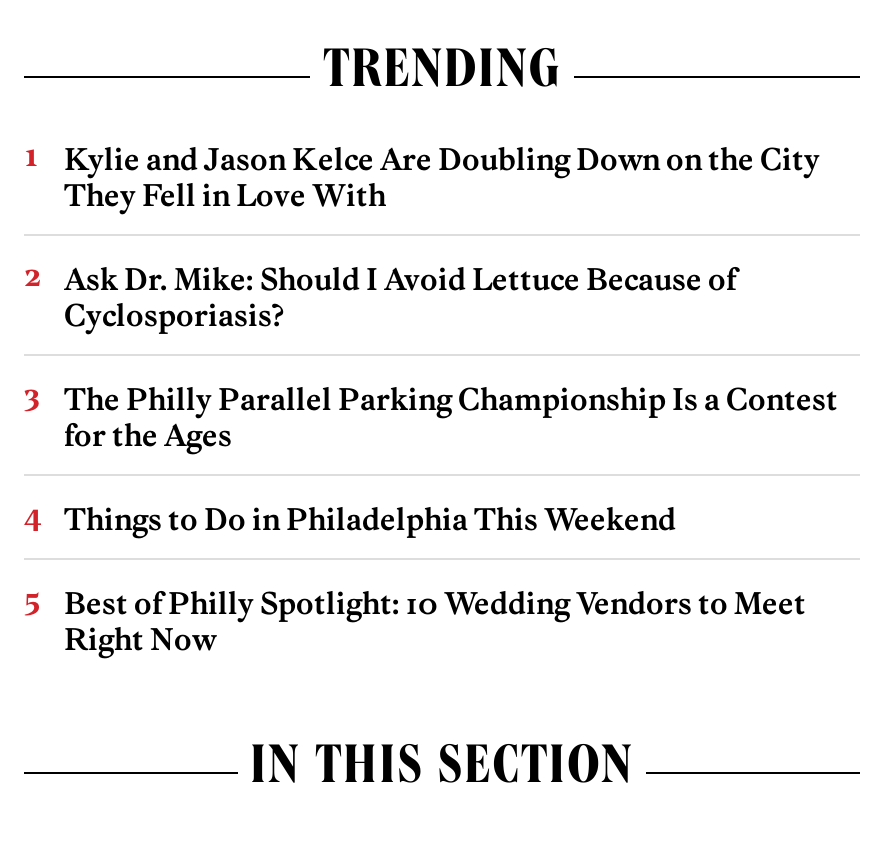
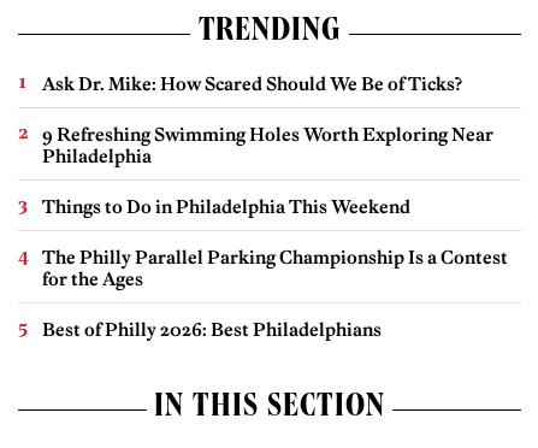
[64,140,820,334] Kylie and Jason Kelce Are Doubling Down on the City | They Fell in Love With | Ask Dr. Mike: Should I Avoid Lettuce Because of | Cyclosporiasis? -> [42,72,493,167] Ask Dr. Mike: How Scared Should We Be of Ticks? | 9 Refreshing Swimming Holes Worth Exploring Near | Philadelphia
moved [64,380,838,454] -> [42,245,508,290]: The Philly Parallel Parking Championship Is a Contest | for the Ages
moved [64,500,676,538] -> [42,195,410,218]: Things to Do in Philadelphia This Weekend
[64,584,806,658] Best of Philly Spotlight: 10 Wedding Vendors to Meet | Right Now -> [42,318,382,341] Best of Philly 2026: Best Philadelphians

